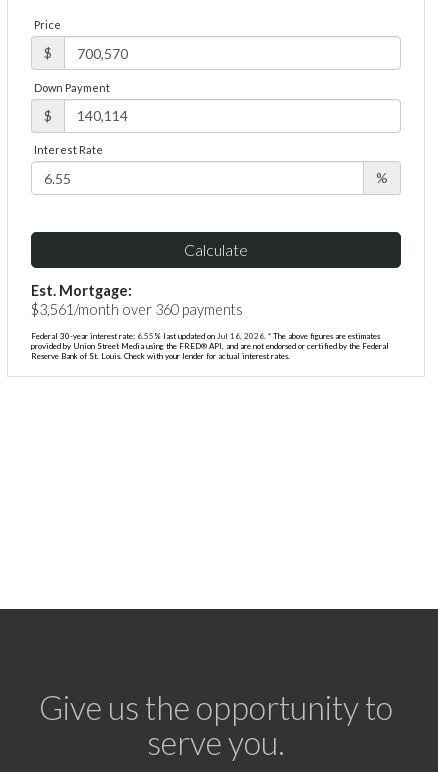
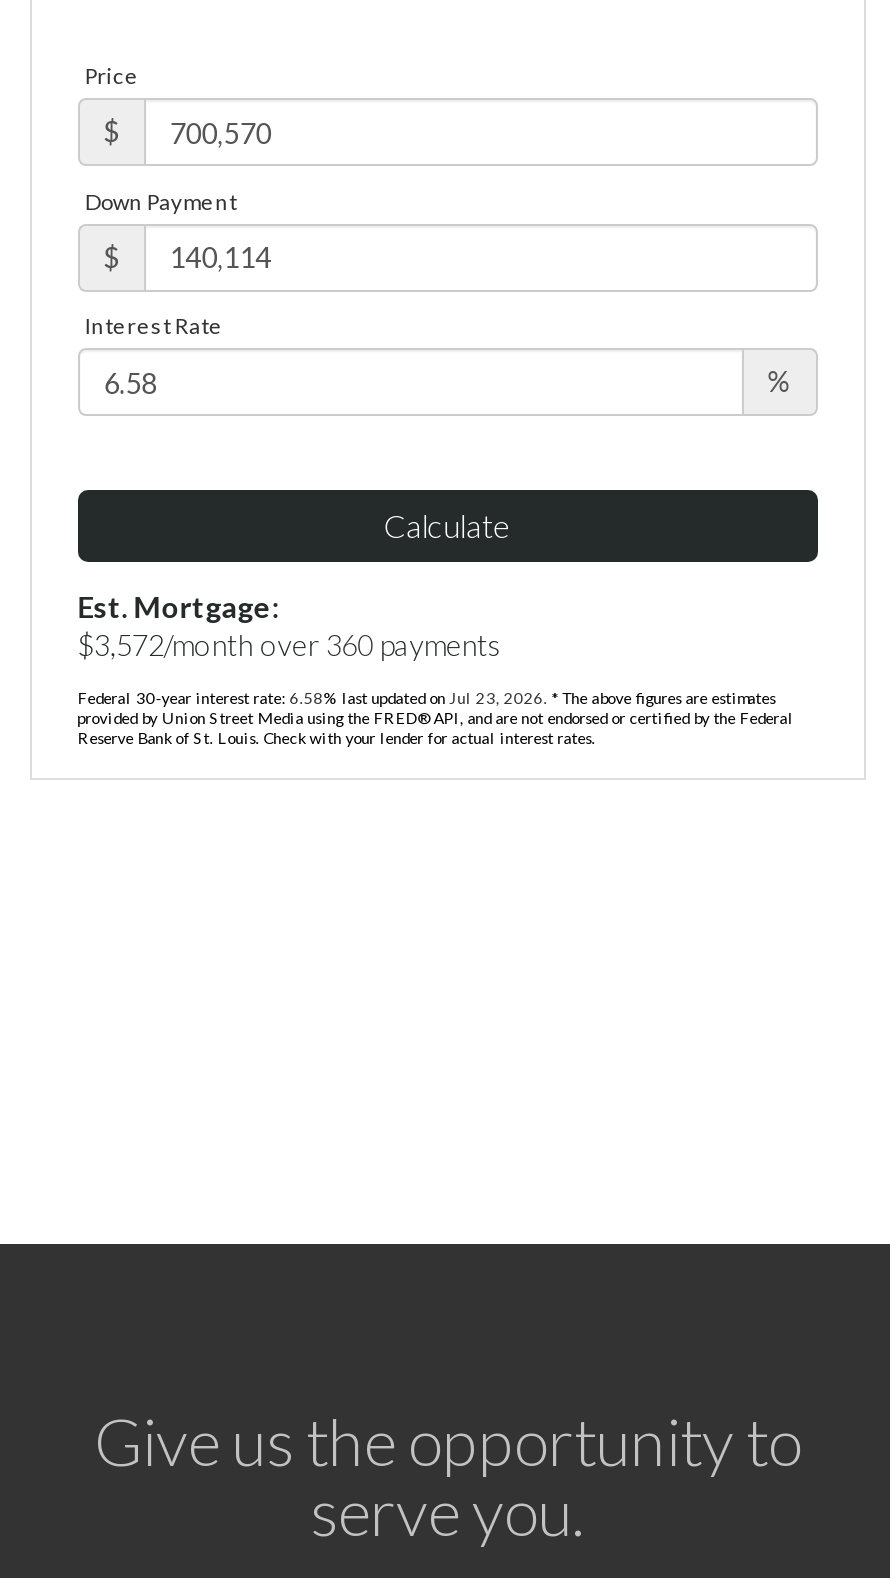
[31,301,243,318] $3,561/month over 360 payments -> [77,627,501,661] $3,572/month over 360 payments
[31,331,380,341] Federal 30-year interest rate: 6.55% last updated on Jul 16, 2026. * The above figures are estimates -> [77,687,775,707] Federal 30-year interest rate: 6.58% last updated on Jul 23, 2026. * The above figures are estimates

